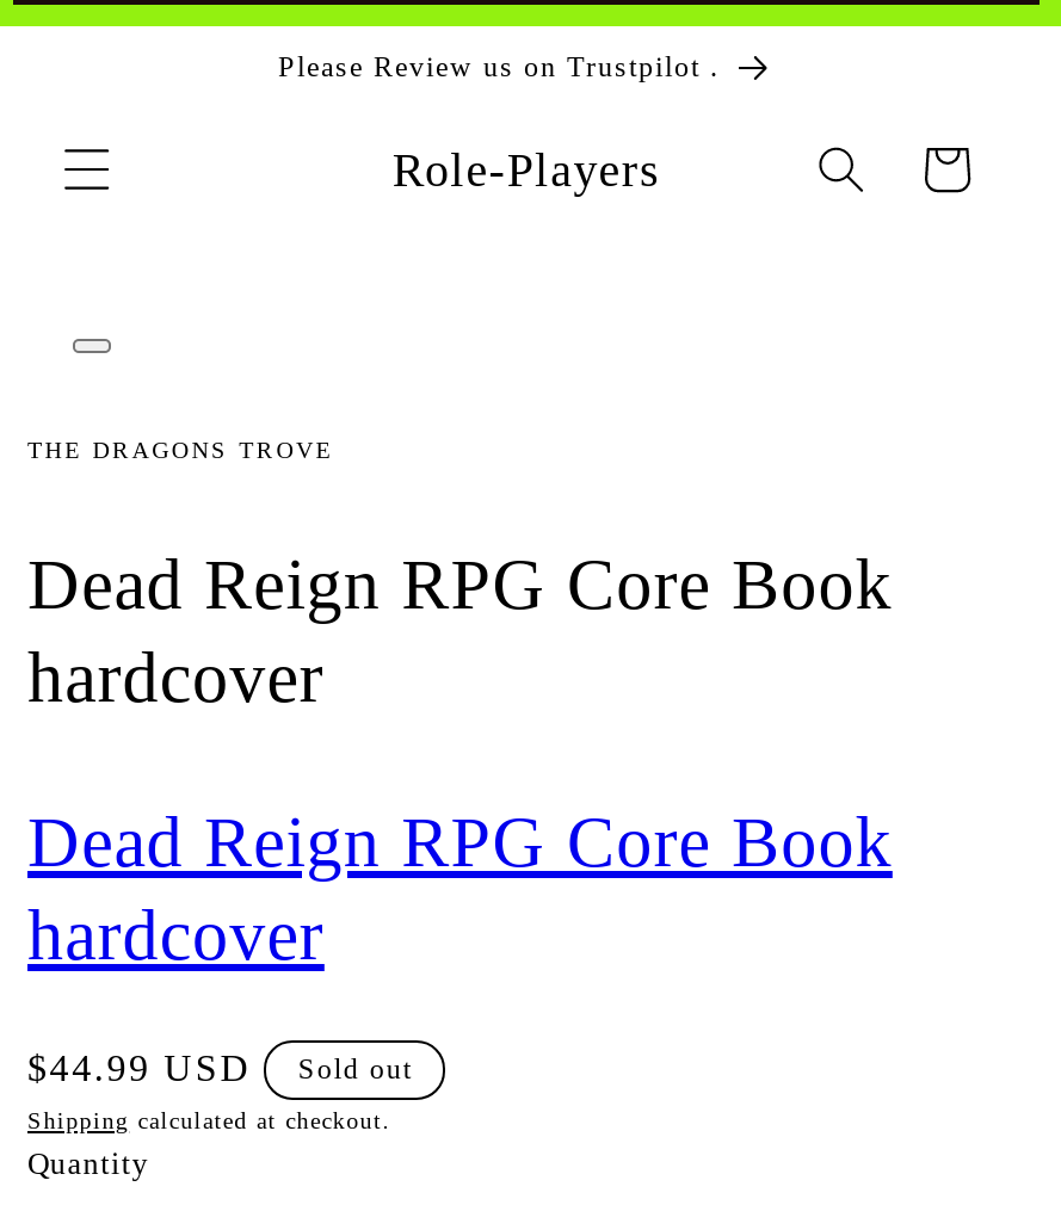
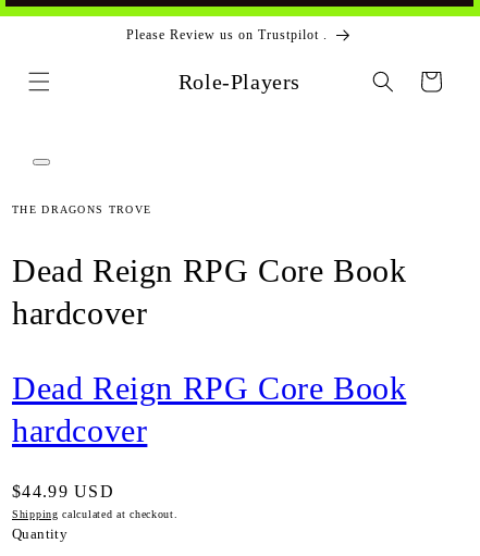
[298,1052,412,1085] Sold out -> none

